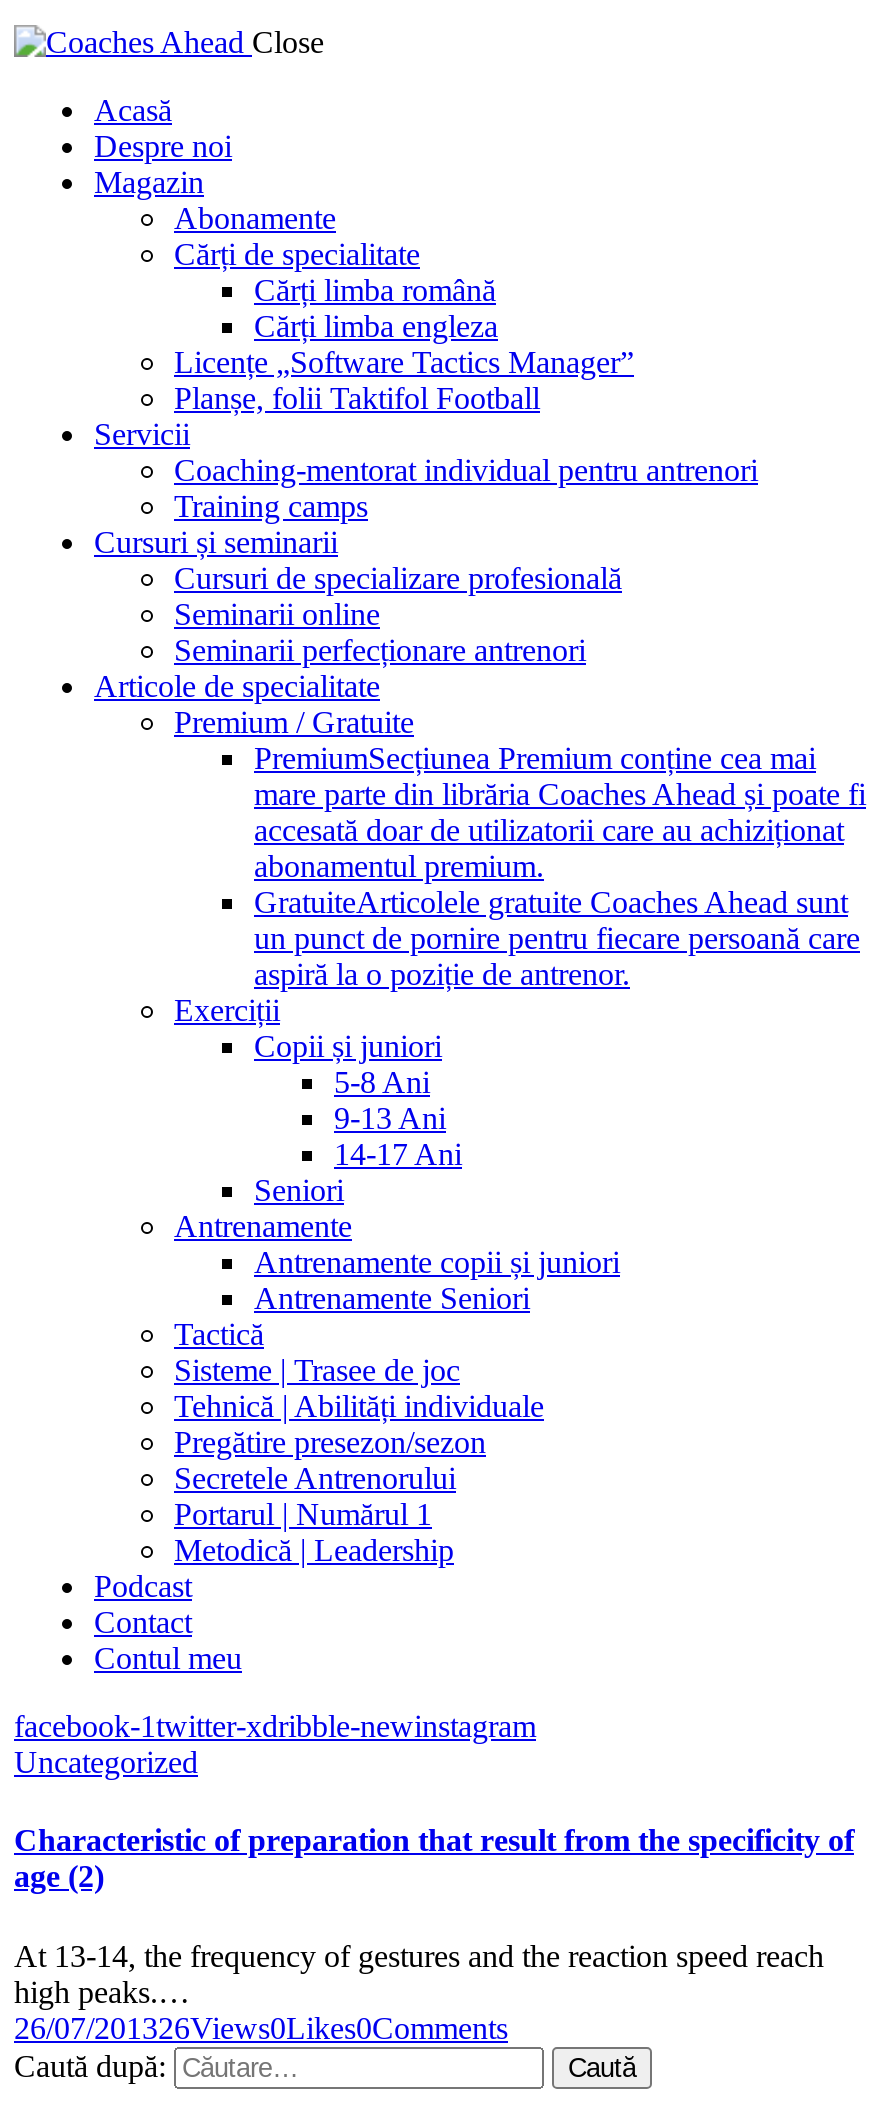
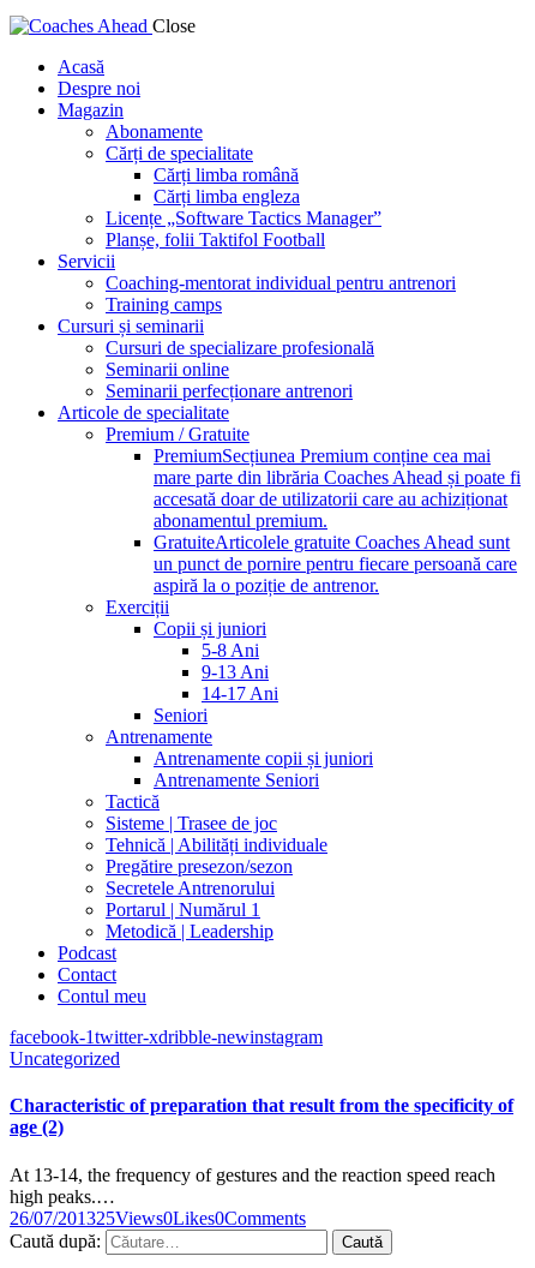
[14,2010,508,2044] 26/07/201326Views0Likes0Comments -> [10,1207,306,1228] 26/07/201325Views0Likes0Comments

